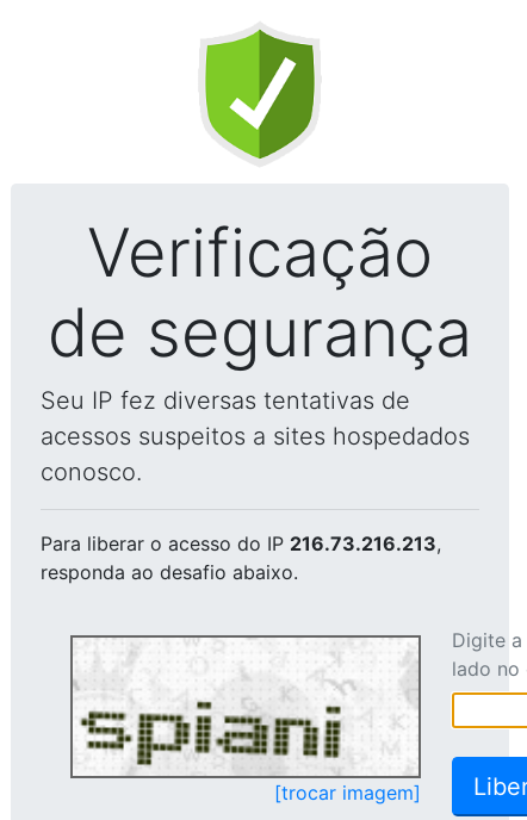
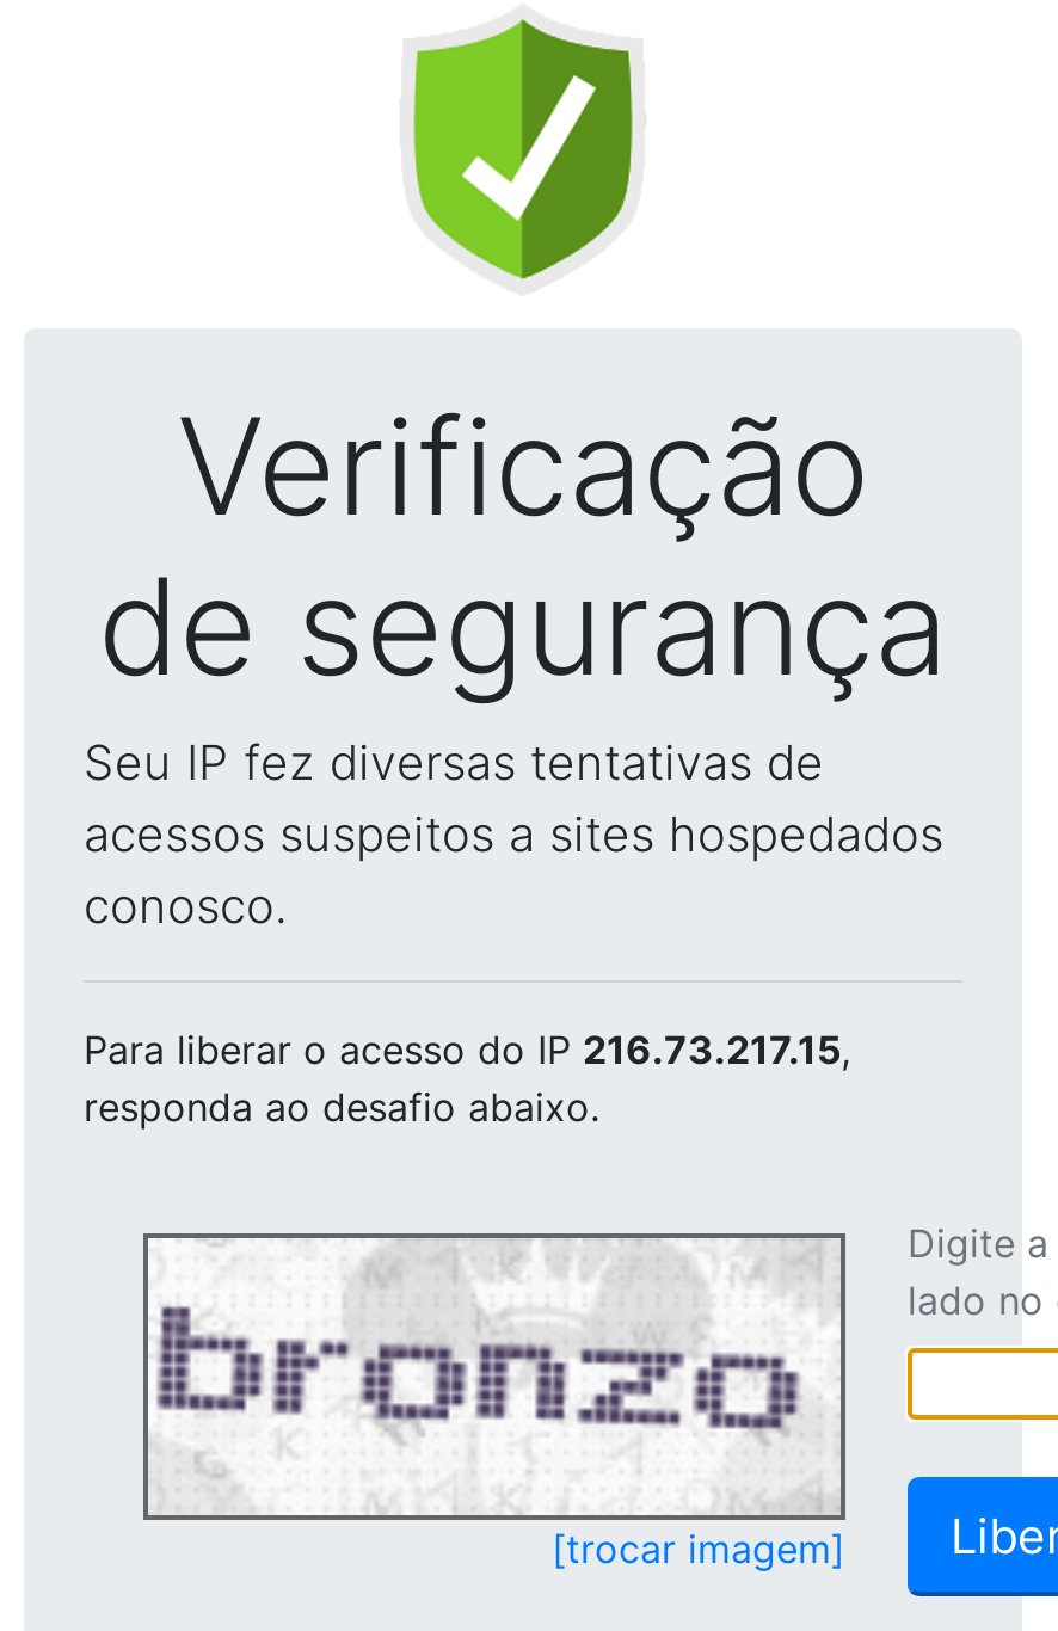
[41,532,441,555] Para liberar o acesso do IP 216.73.216.213, -> [84,1026,850,1073] Para liberar o acesso do IP 216.73.217.15,
[75,639,416,775] [image] -> [150,1243,829,1510] [image]

